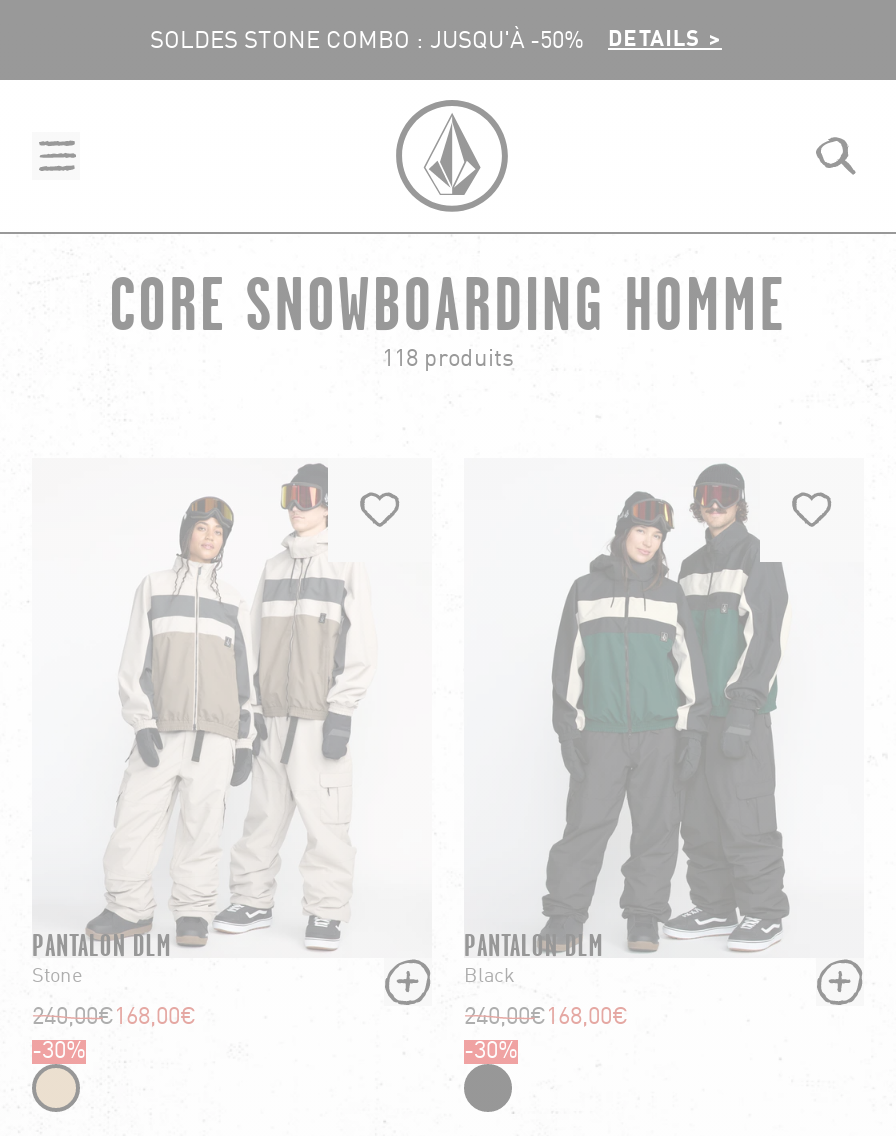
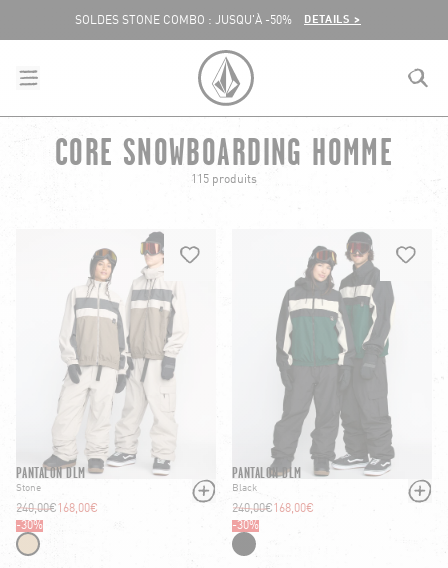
[382,348,514,372] 118 produits -> [191,174,257,186] 115 produits

